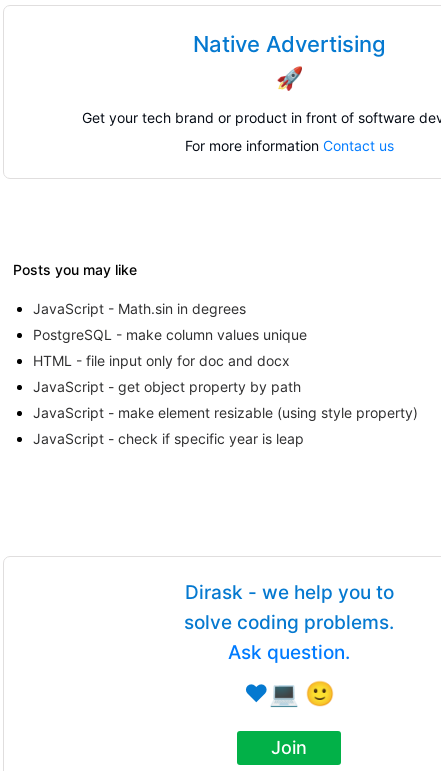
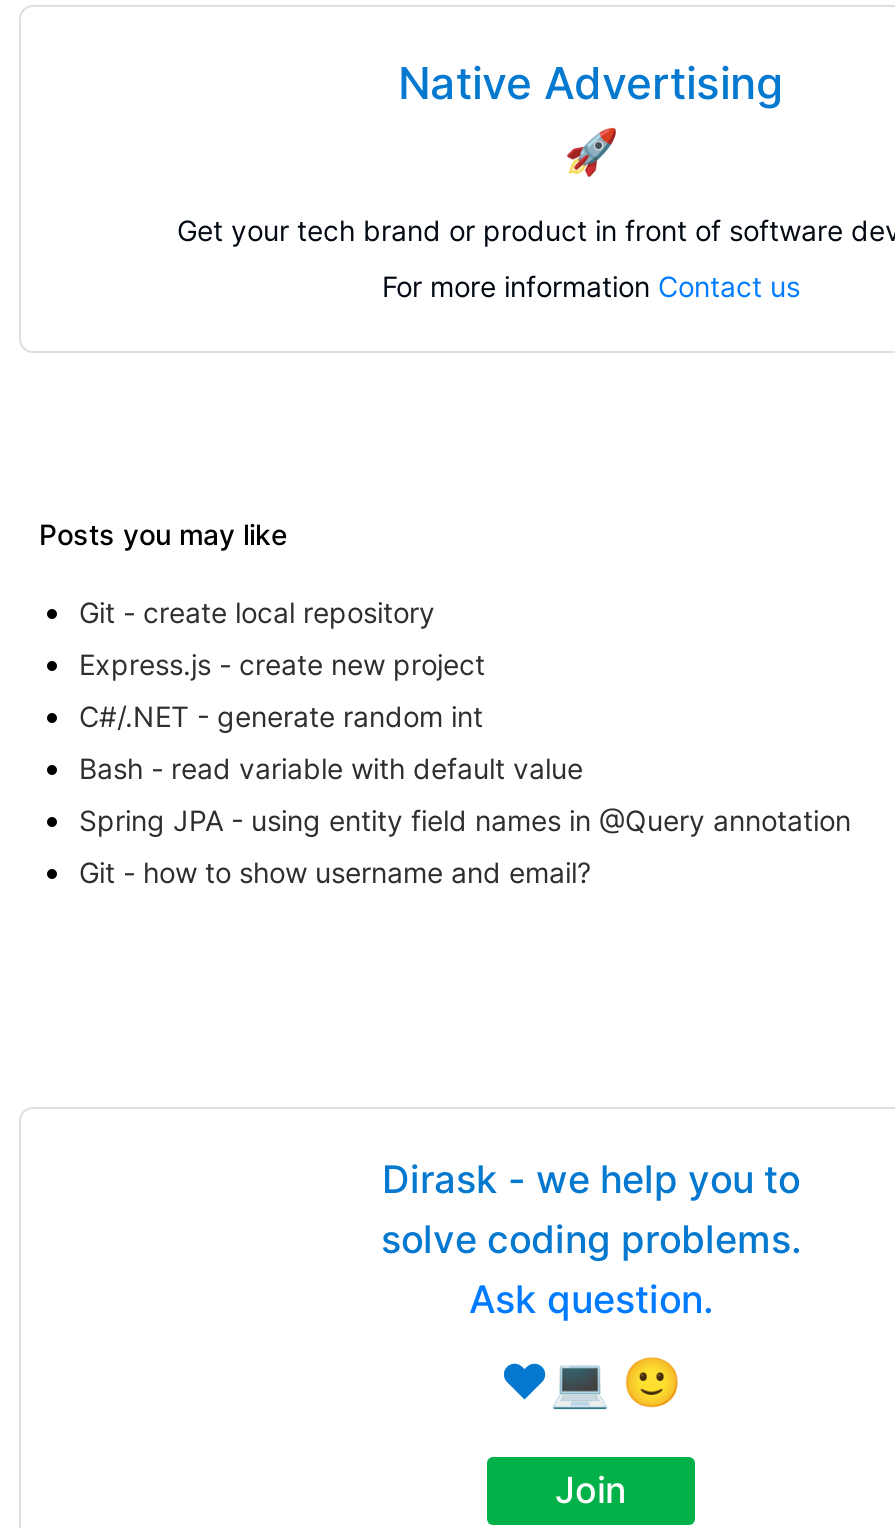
[33,300,246,317] JavaScript - Math.sin in degrees -> [79,596,435,630] Git - create local repository
[33,326,307,343] PostgreSQL - make column values unique -> [79,648,485,682] Express.js - create new project
[33,352,290,369] HTML - file input only for doc and docx -> [79,700,483,734] C#/.NET - generate random int
[33,378,301,395] JavaScript - get object property by path -> [79,752,583,786] Bash - read variable with default value
[33,404,418,421] JavaScript - make element resizable (using style property) -> [79,804,851,838] Spring JPA - using entity field names in @Query annotation
[33,430,304,447] JavaScript - check if specific year is leap -> [79,856,591,890] Git - how to show username and email?

